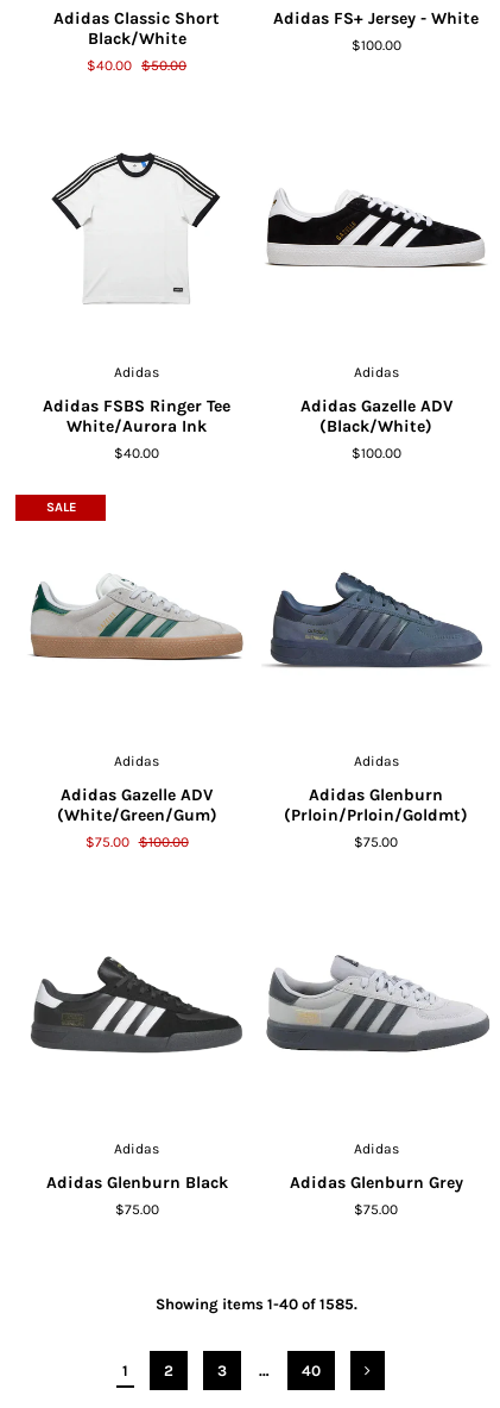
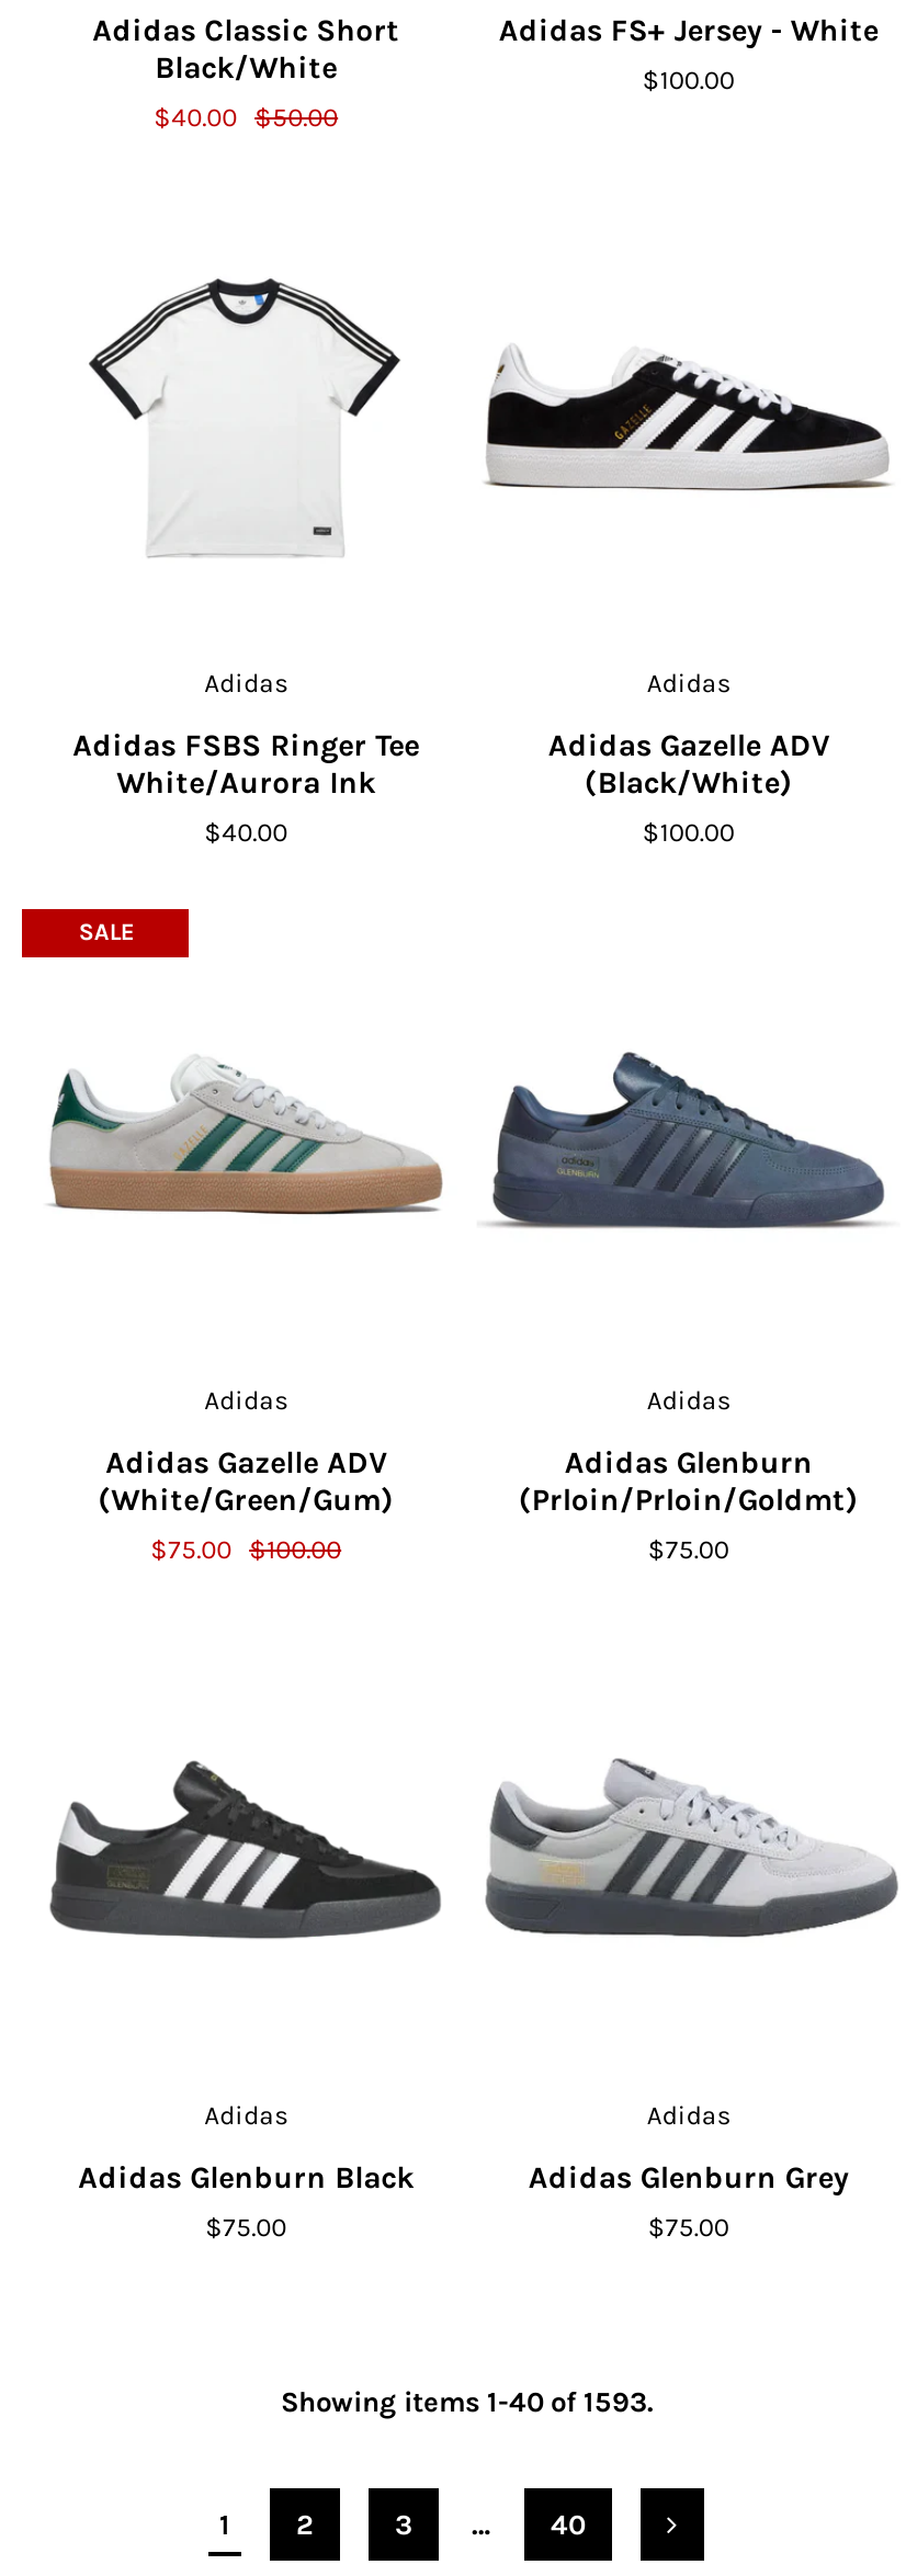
[156,1295,357,1313] Showing items 1-40 of 1585. -> [281,2386,654,2419] Showing items 1-40 of 1593.

